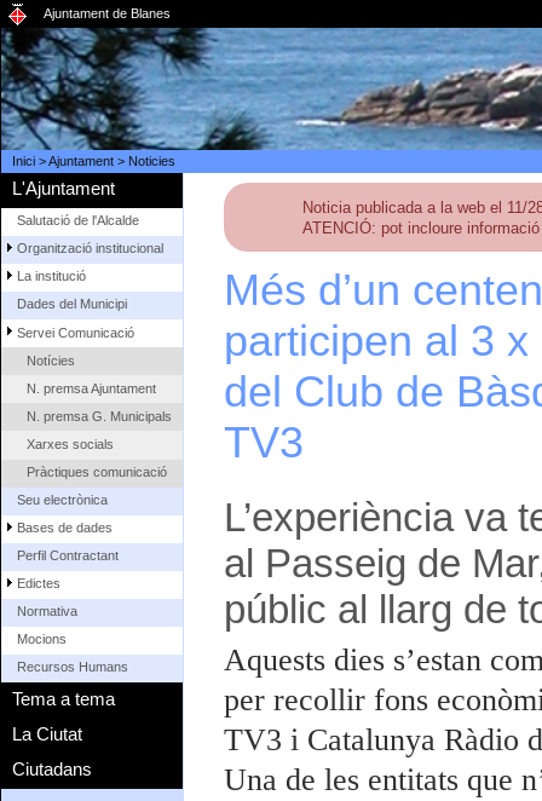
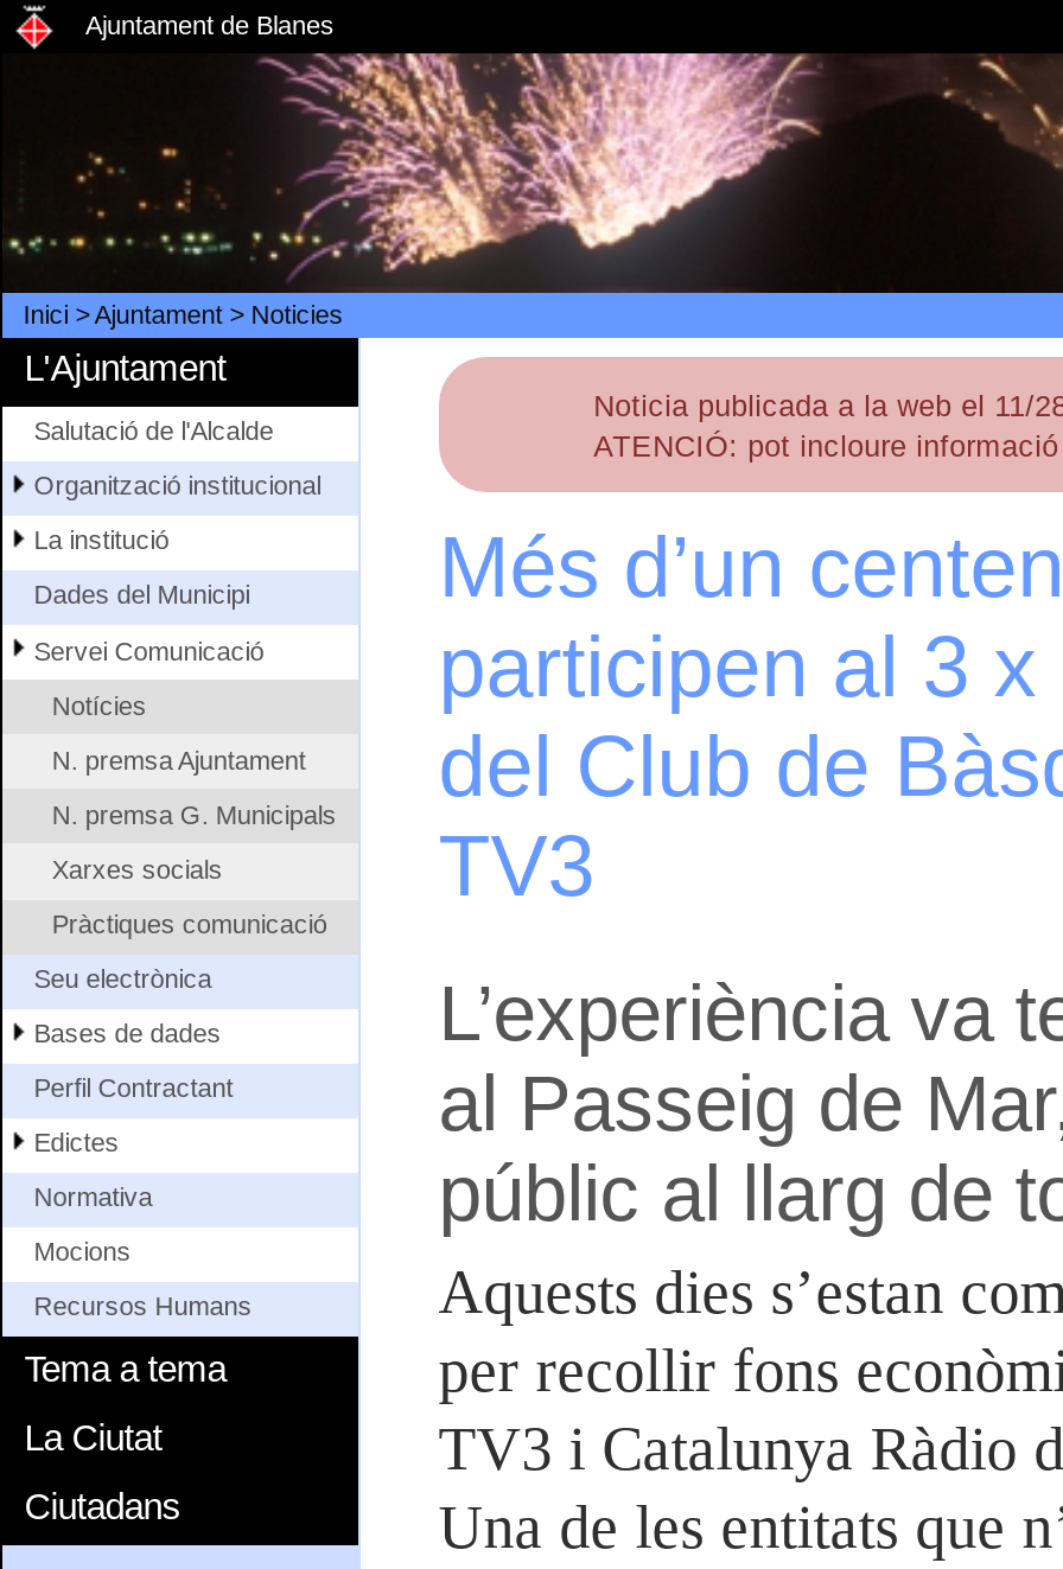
[4,27,538,150] [image] -> [7,51,1056,295] [image]

